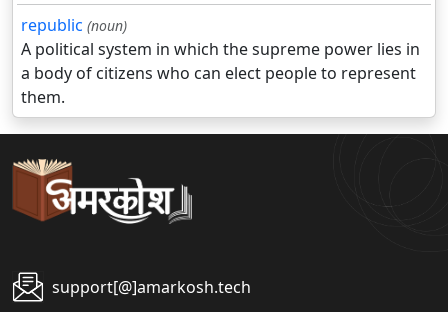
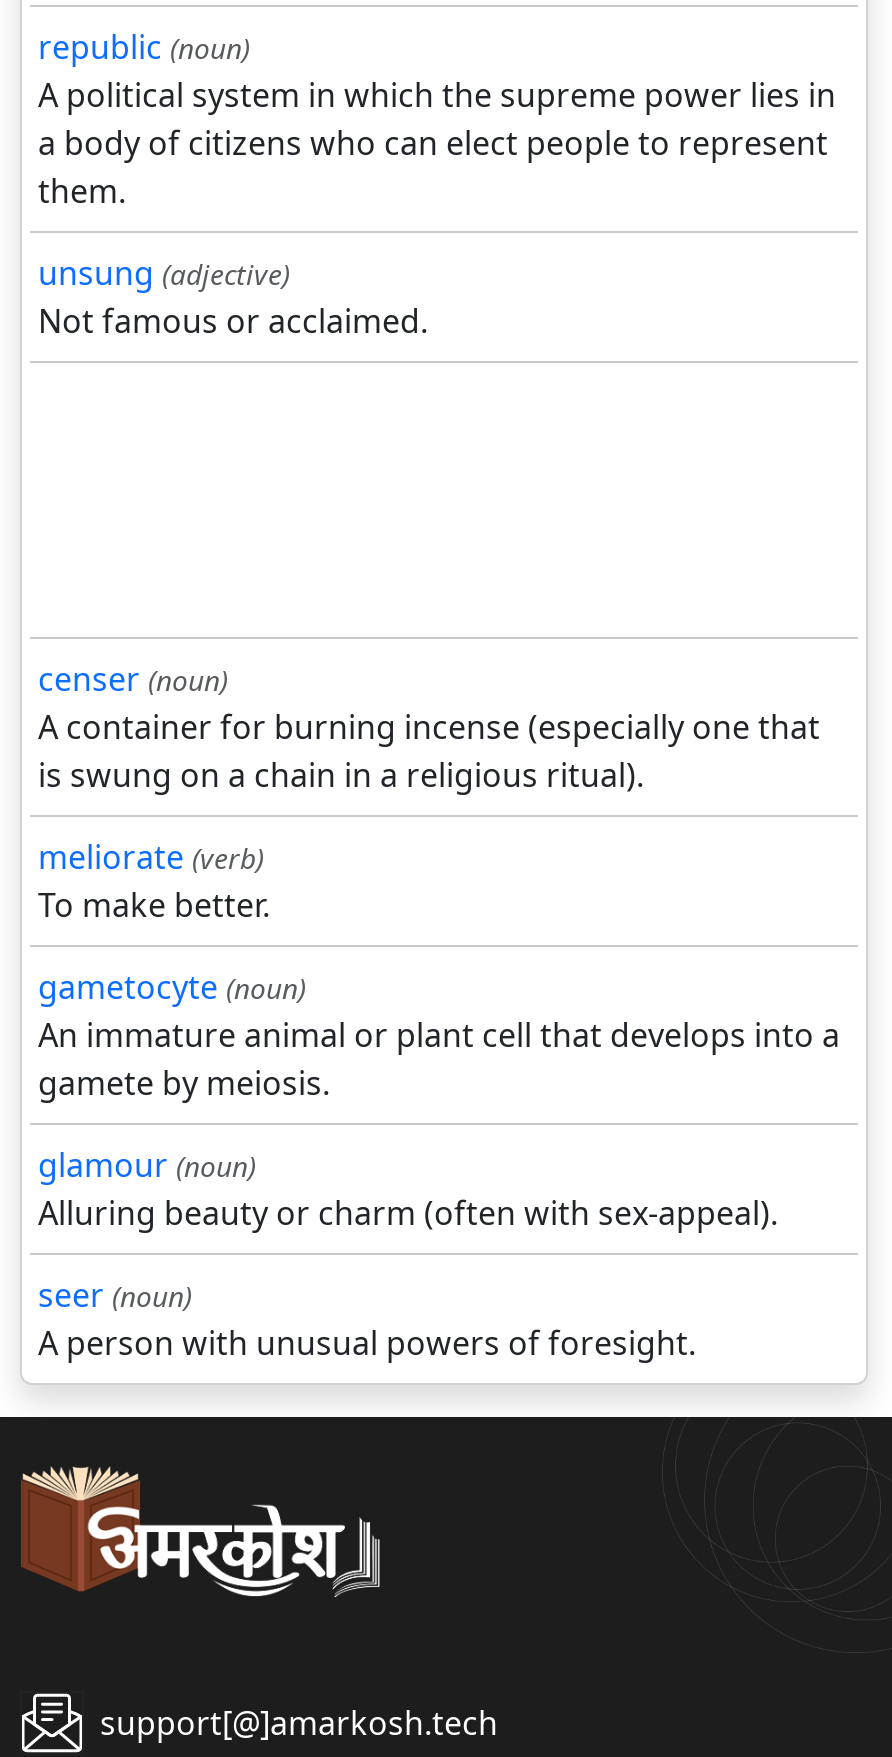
none -> [38,252,428,344] unsung (adjective) | Not famous or acclaimed.
none -> [38,658,840,1366] censer (noun) | A container for burning incense (especially one that | is swung on a chain in a religious ritual). | meliorate (verb) | To make better. | gametocyte (noun) | An immature animal or plant cell that develops into a | gamete by meiosis. | glamour (noun) | Alluring beauty or charm (often with sex-appeal). | seer (noun) | A person with unusual powers of foresight.

